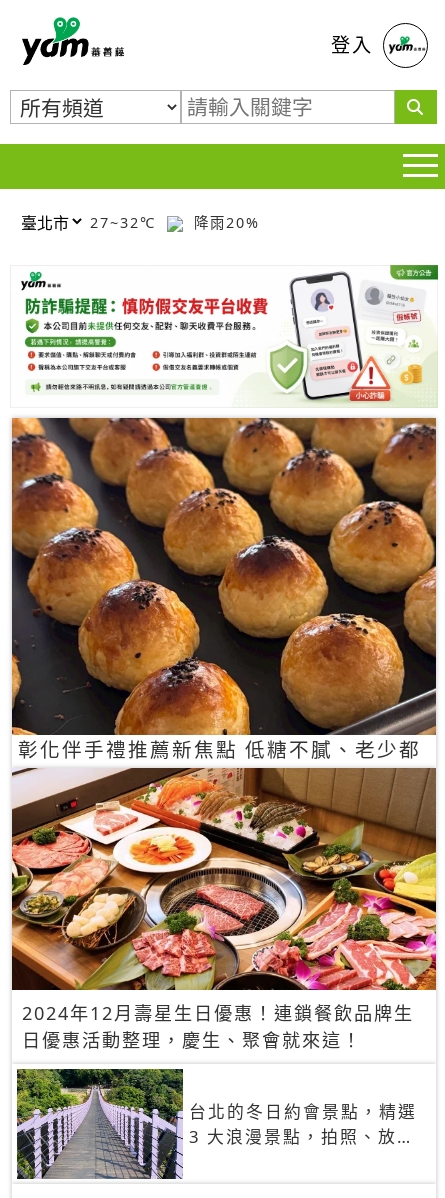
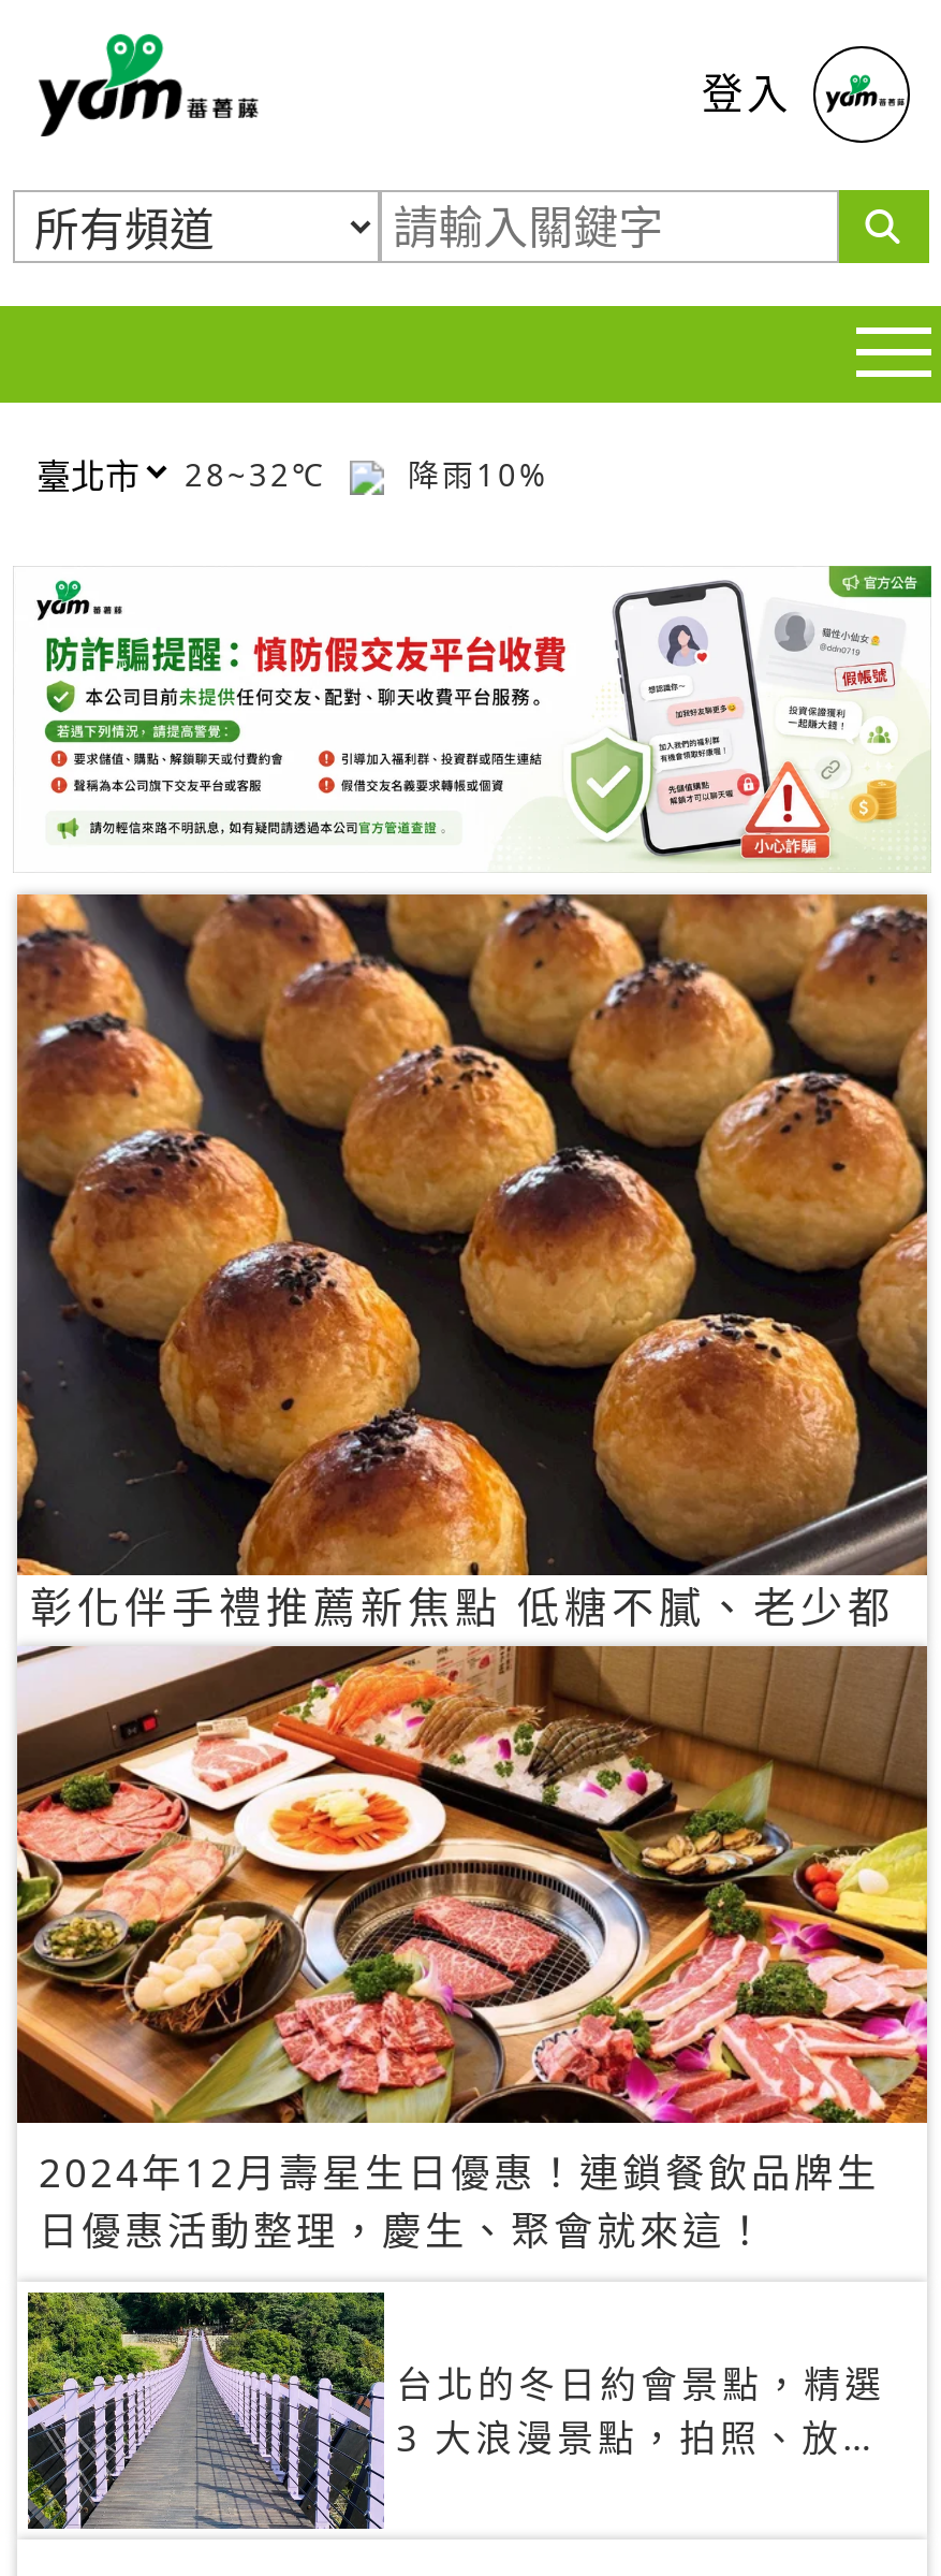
[90,212,162,231] 27~32℃ -> [185,453,339,494] 28~32℃
[188,212,260,231] 降雨20% -> [395,453,549,494] 降雨10%

